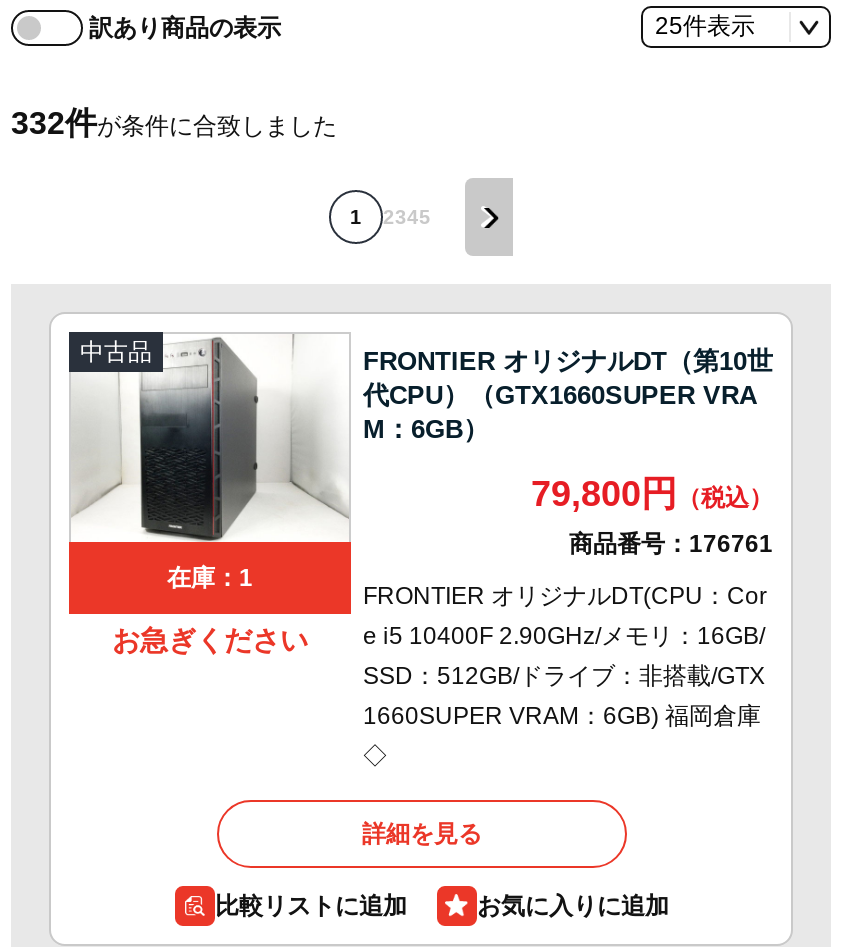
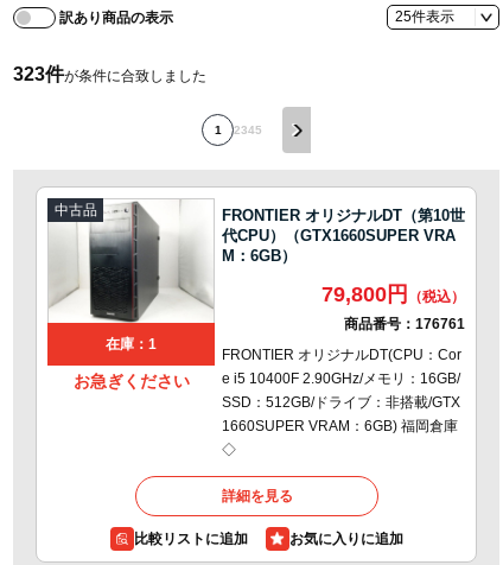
[11,106,337,140] 332件が条件に合致しました -> [13,64,206,84] 323件が条件に合致しました

